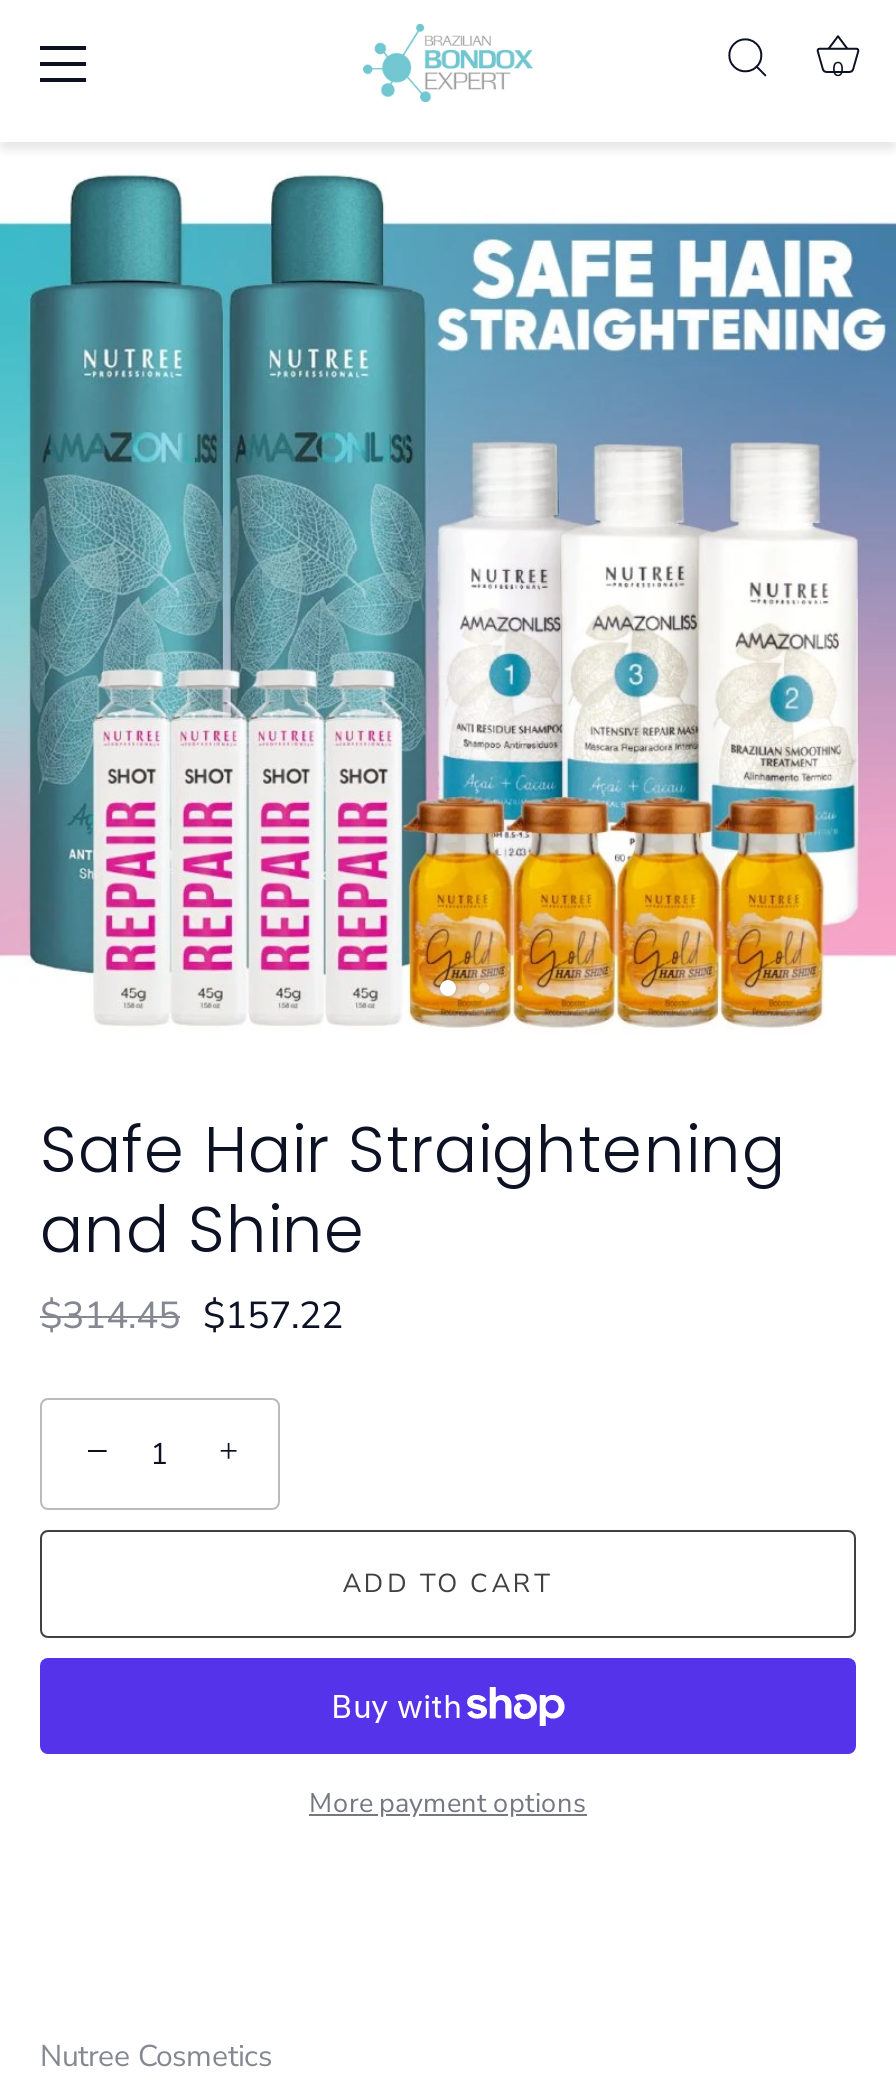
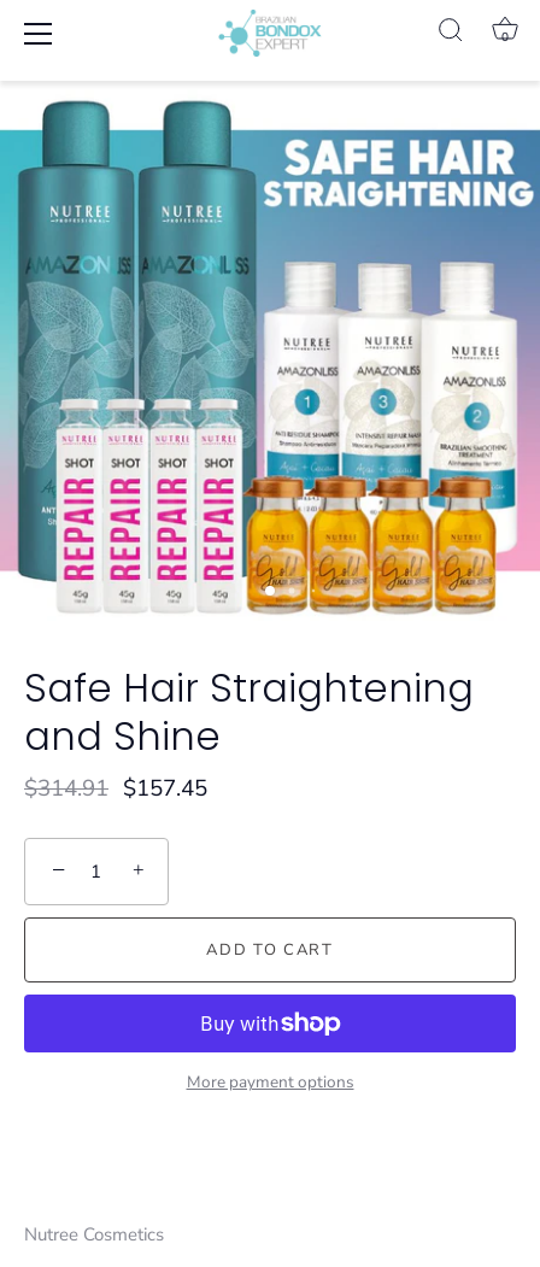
[40,1290,343,1342] $314.45 $157.22 -> [24,773,207,804] $314.91 $157.45

